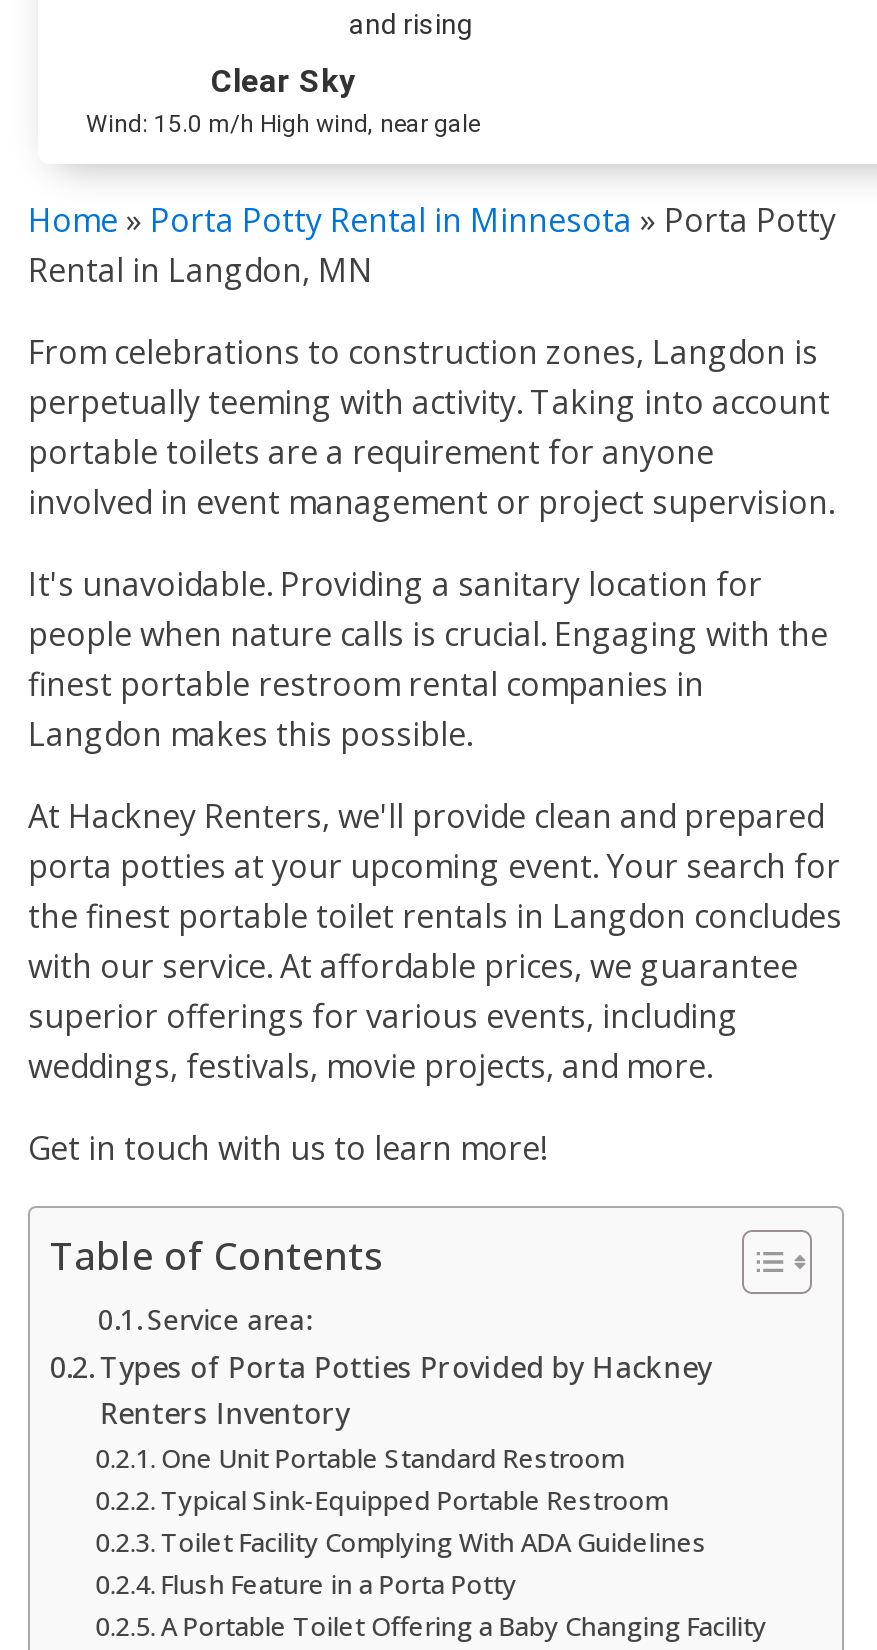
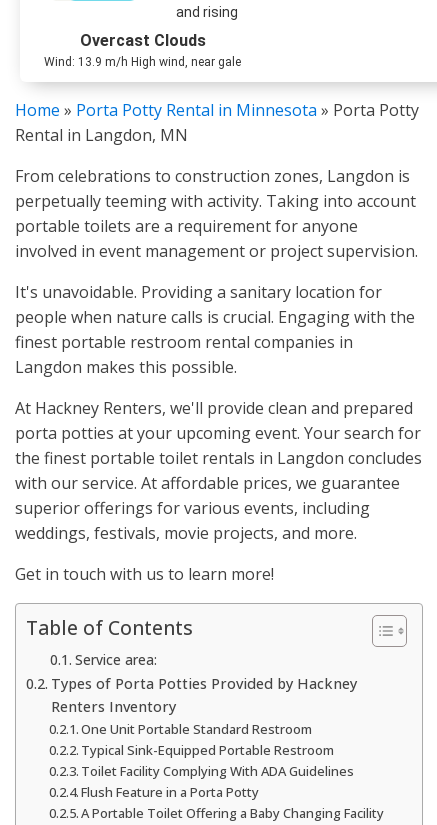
[86,63,480,139] Clear Sky | Wind: 15.0 m/h High wind, near gale -> [44,31,241,69] Overcast Clouds | Wind: 13.9 m/h High wind, near gale

